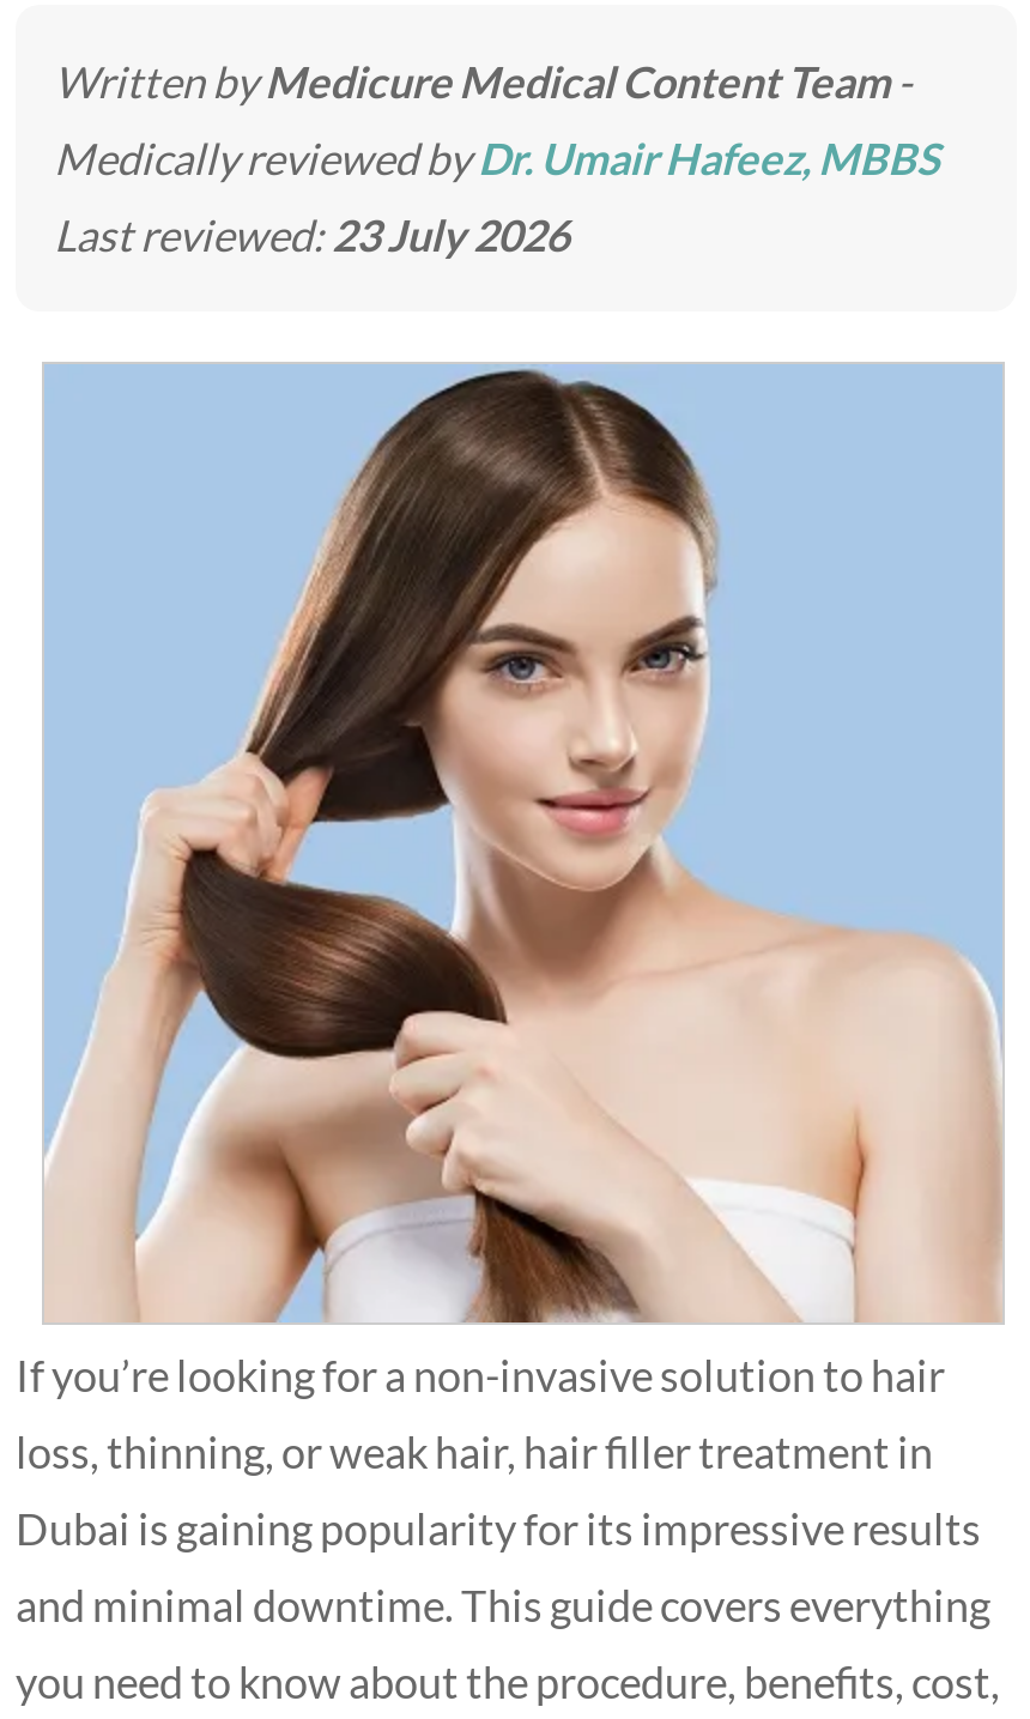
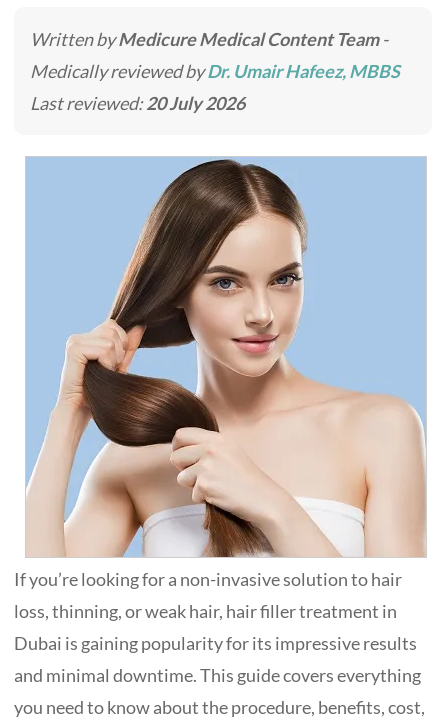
[54,208,569,261] Last reviewed:23 July 2026 -> [30,92,245,114] Last reviewed:20 July 2026

